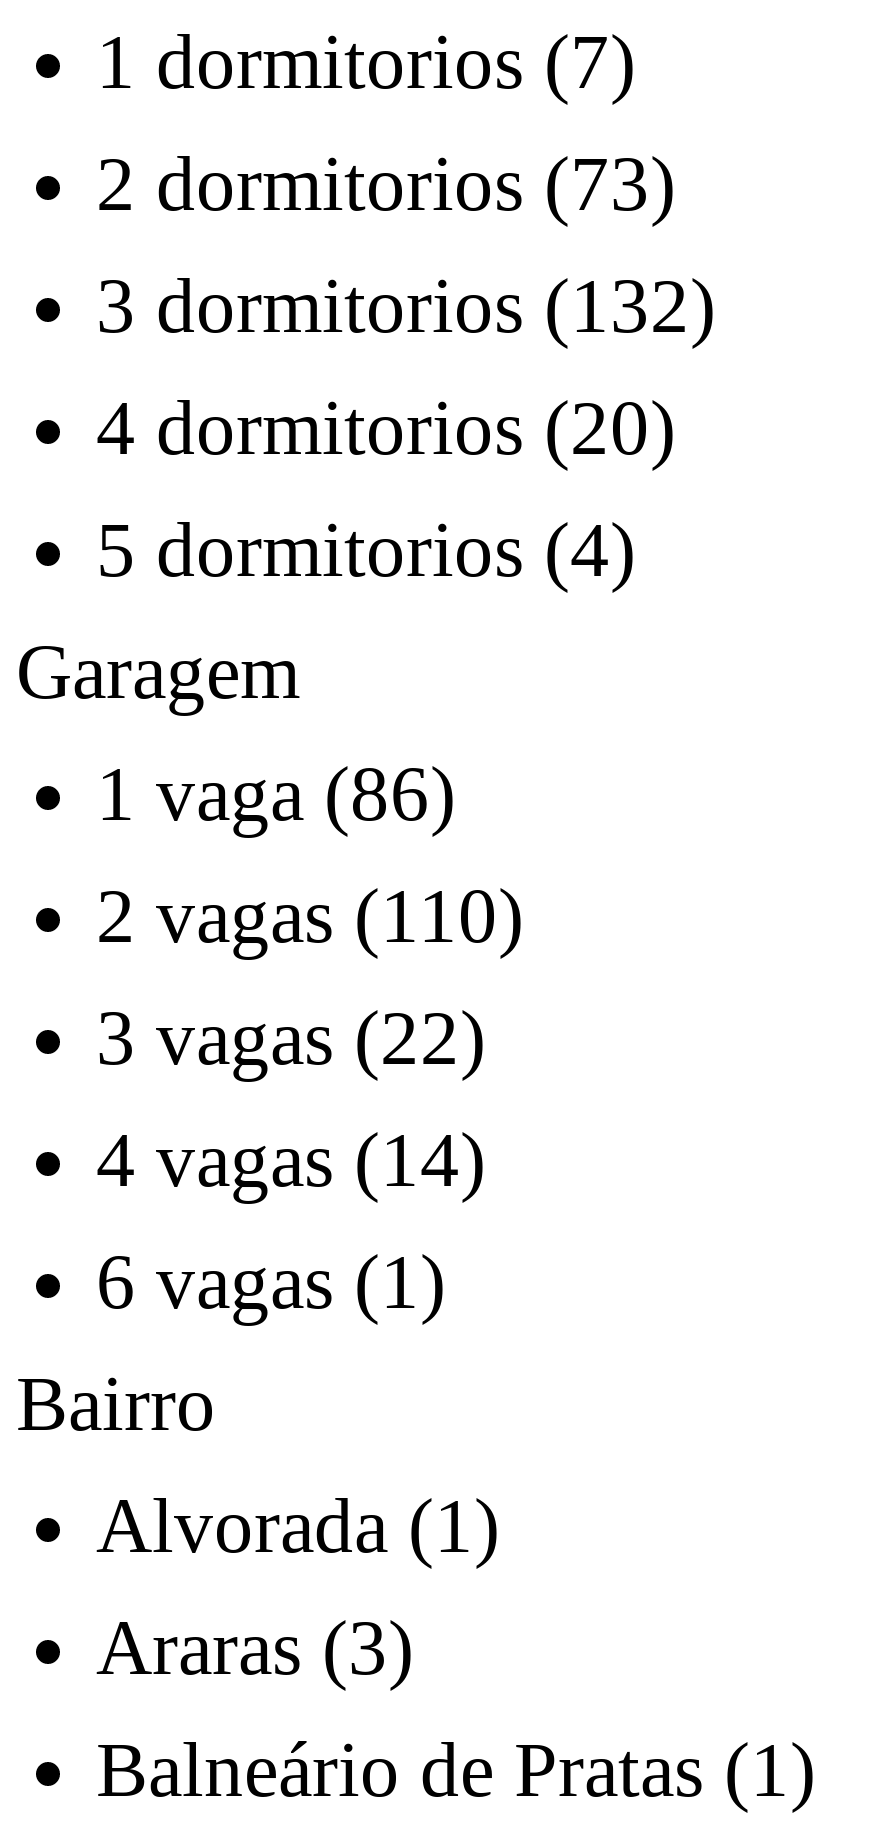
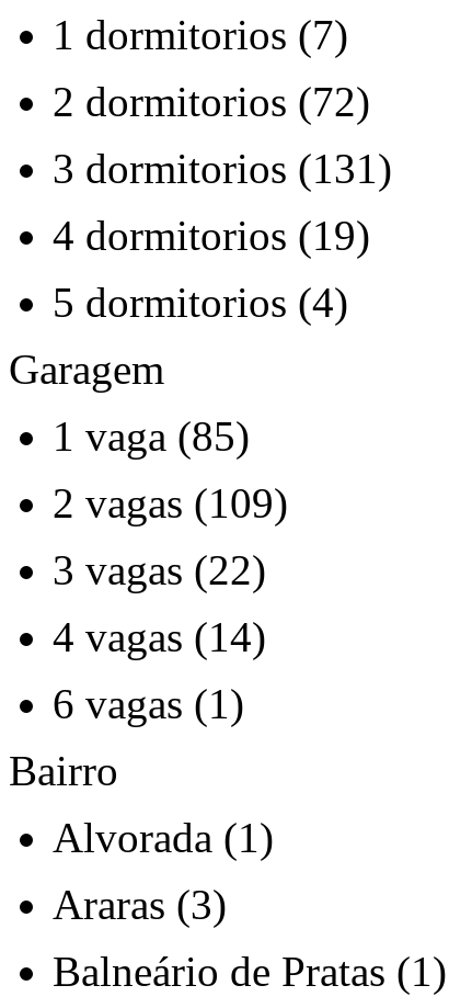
[96,140,676,226] 2 dormitorios (73) -> [53,78,370,125] 2 dormitorios (72)
[96,262,716,348] 3 dormitorios (132) -> [53,145,392,192] 3 dormitorios (131)
[96,384,676,470] 4 dormitorios (20) -> [53,212,370,259] 4 dormitorios (19)
[96,750,456,836] 1 vaga (86) -> [53,413,250,460] 1 vaga (85)
[96,872,524,958] 2 vagas (110) -> [53,479,288,527] 2 vagas (109)

